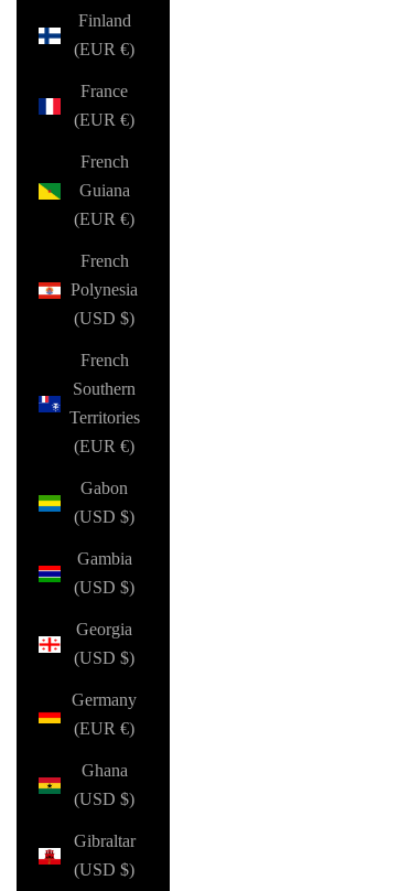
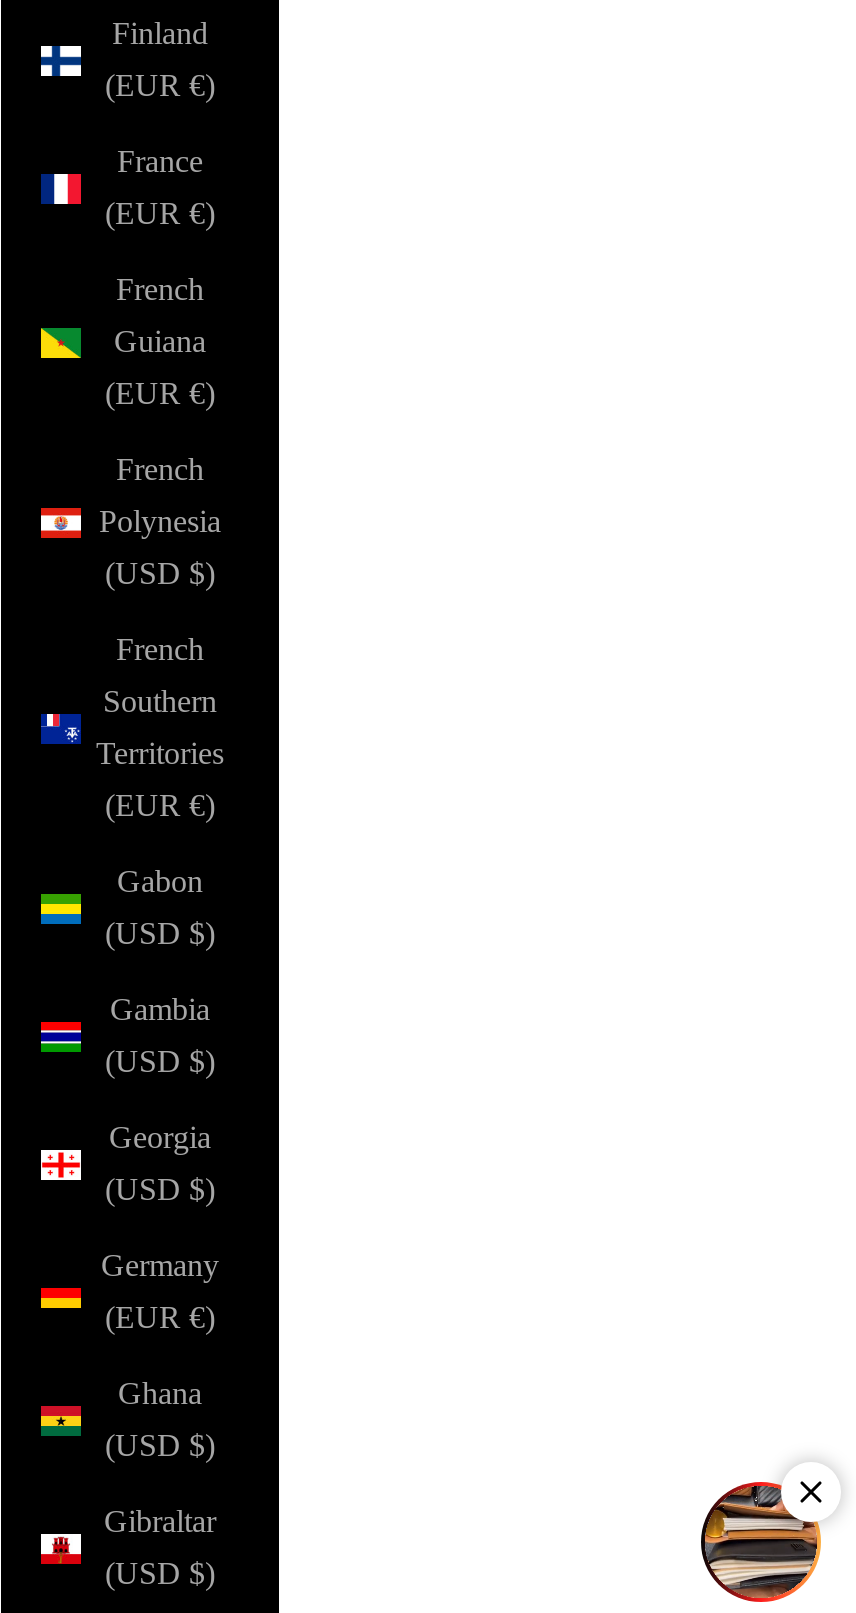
none -> [699,1480,823,1604] [image]

